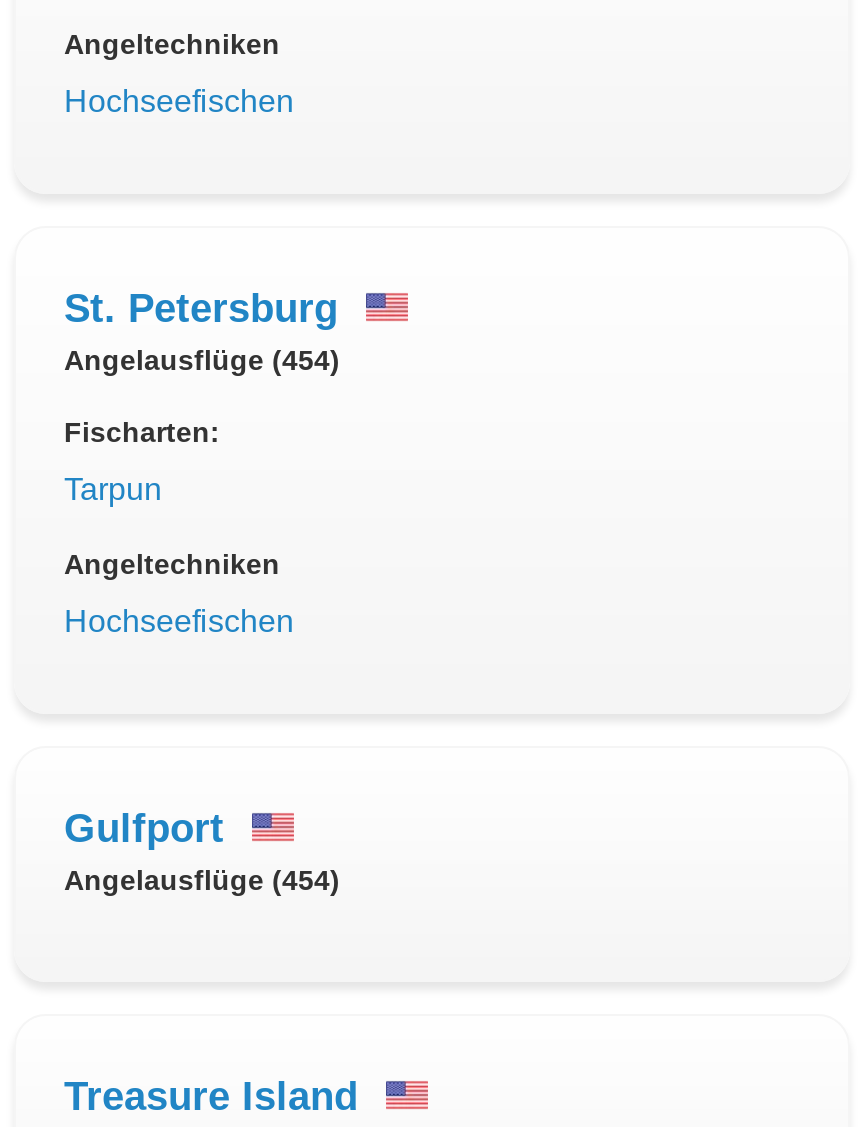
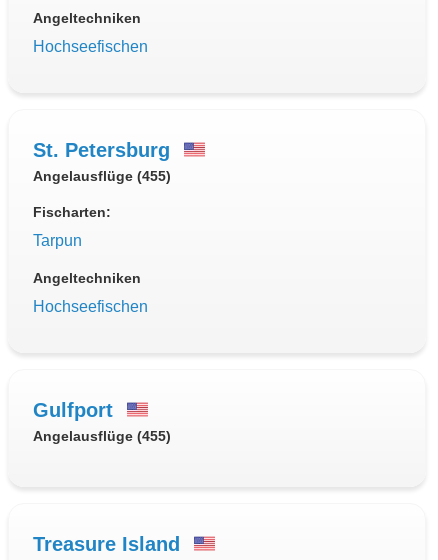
[64,344,340,376] Angelausflüge (454) -> [33,168,171,184] Angelausflüge (455)
[64,864,340,896] Angelausflüge (454) -> [33,428,171,444] Angelausflüge (455)

